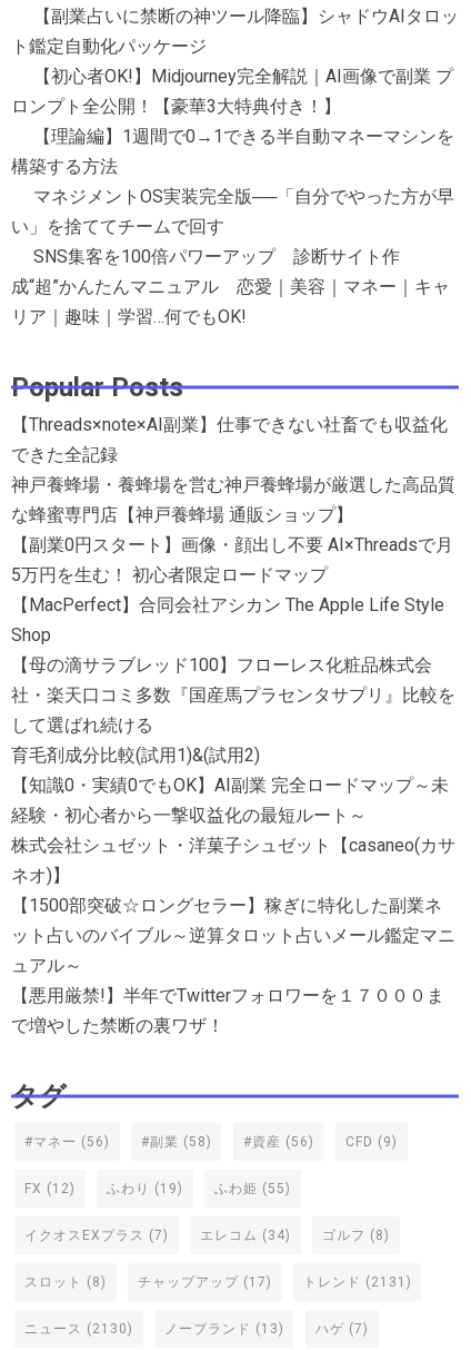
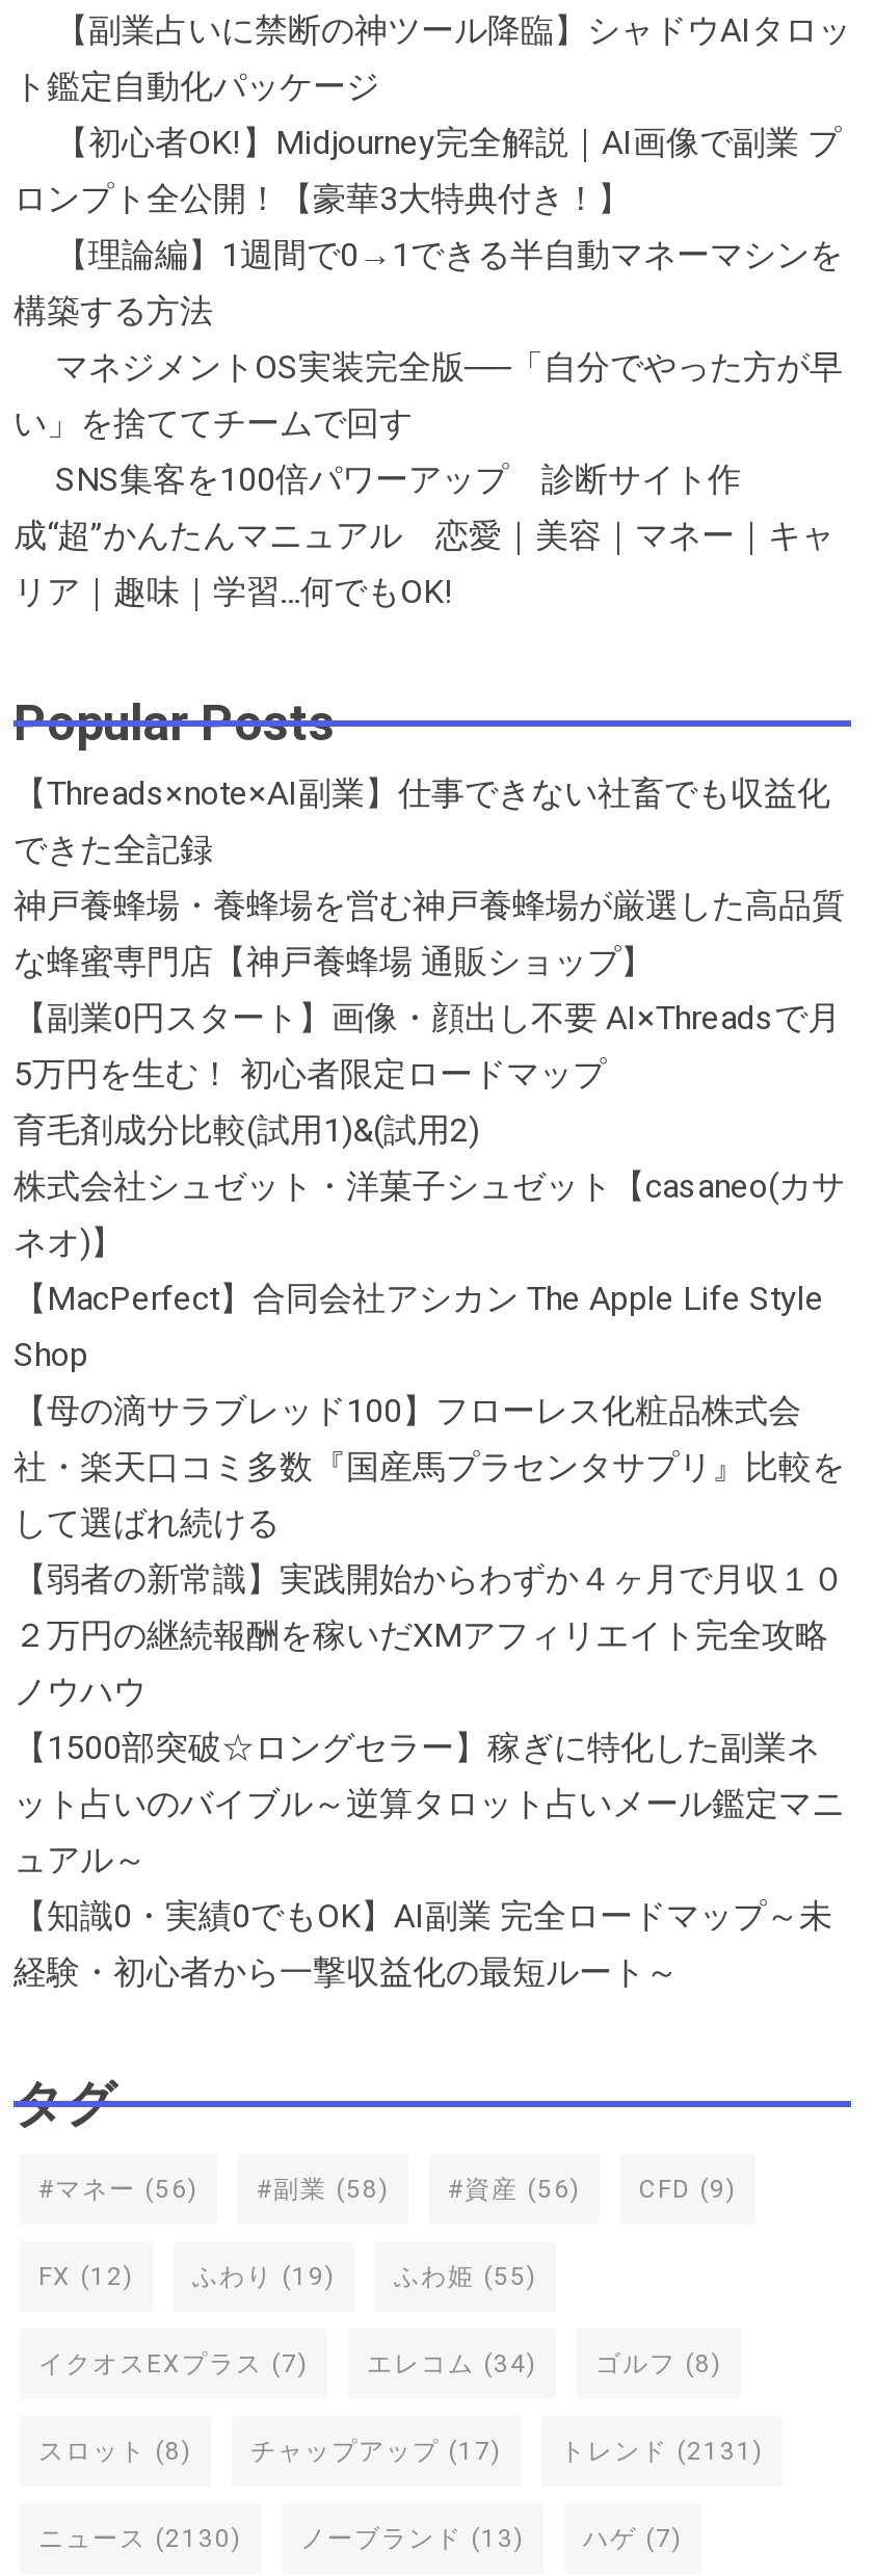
moved [11,595,455,736] -> [14,1279,845,1543]: 【MacPerfect】合同会社アシカン The Apple Life Style | Shop | 【母の滴サラブレッド100】フローレス化粧品株式会 | 社・楽天口コミ多数『国産馬プラセンタサプリ』比較を | して選ばれ続ける
none -> [14,1560,845,1712] 【弱者の新常識】実践開始からわずか４ヶ月で月収１０ | ２万円の継続報酬を稼いだXMアフィリエイト完全攻略 | ノウハウ
moved [11,745,260,766] -> [14,1111,479,1150]: 育毛剤成分比較(試用1)&(試用2)
moved [11,775,449,826] -> [14,1897,832,1992]: 【知識0・実績0でもOK】AI副業 完全ロードマップ～未 | 経験・初心者から一撃収益化の最短ルート～
moved [11,835,455,886] -> [14,1167,845,1263]: 株式会社シュゼット・洋菓子シュゼット【casaneo(カサ | ネオ)】
[11,985,444,1036] 【悪用厳禁!】半年でTwitterフォロワーを１７０００ま | で増やした禁断の裏ワザ！ -> none

